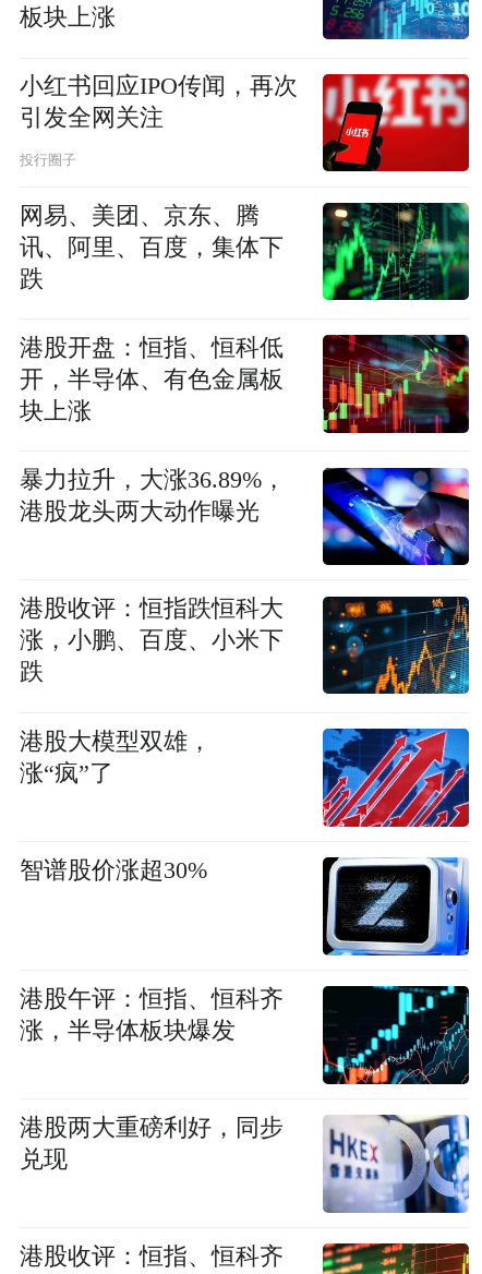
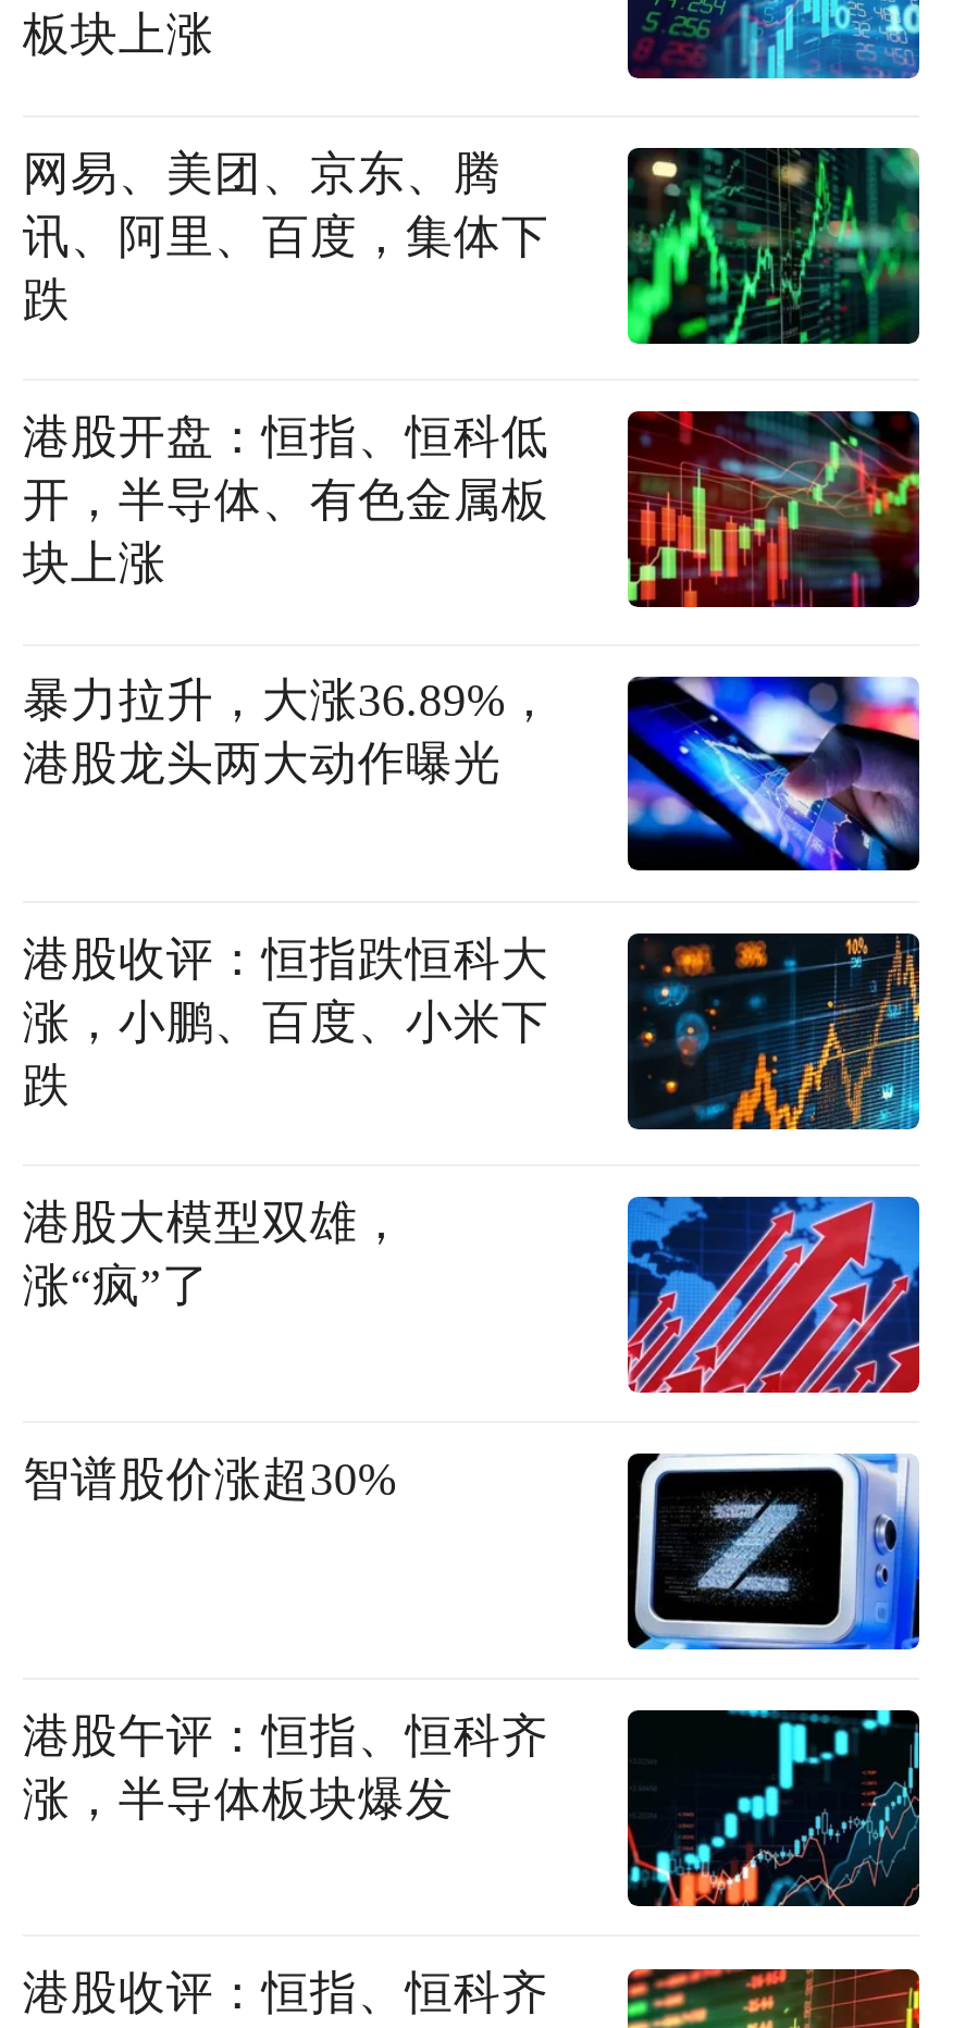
[20,73,470,172] [image] | 小红书回应IPO传闻，再次 | 引发全网关注 | 投行圈子 -> none
[20,1115,470,1214] [image] | 港股两大重磅利好，同步 | 兑现 -> none

